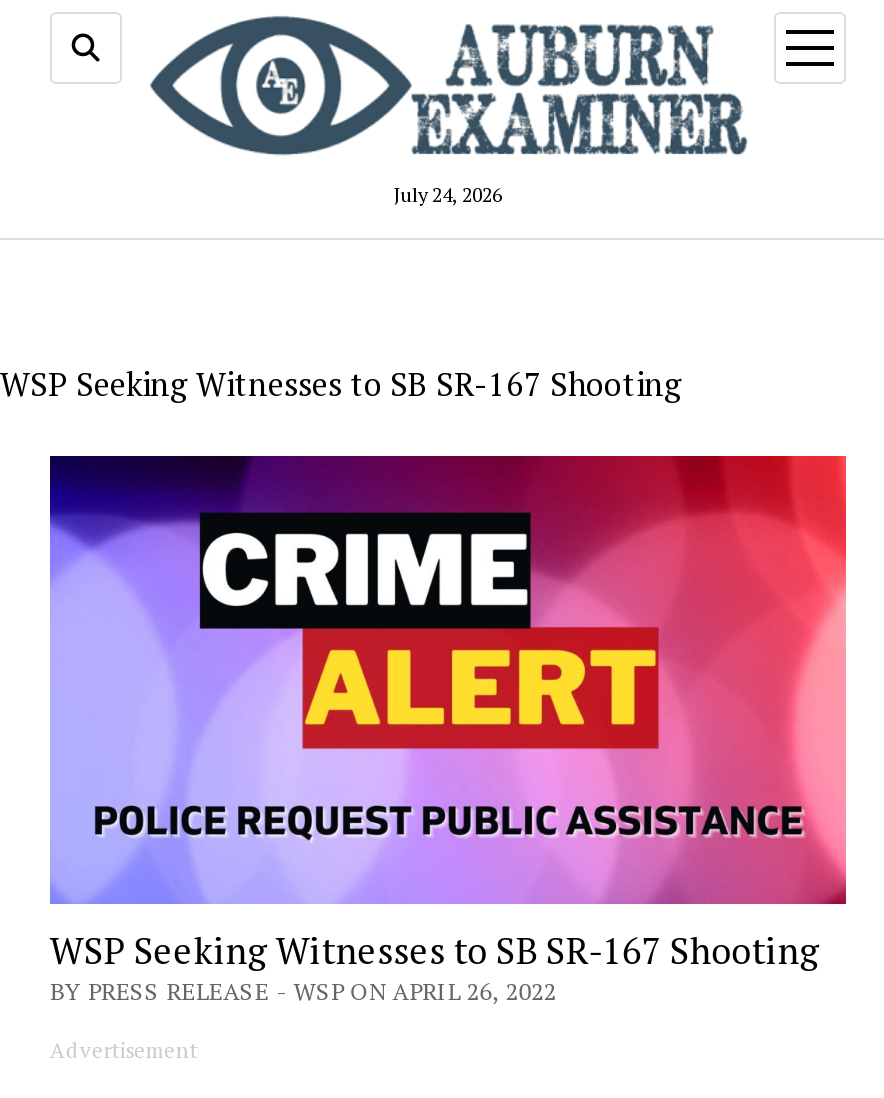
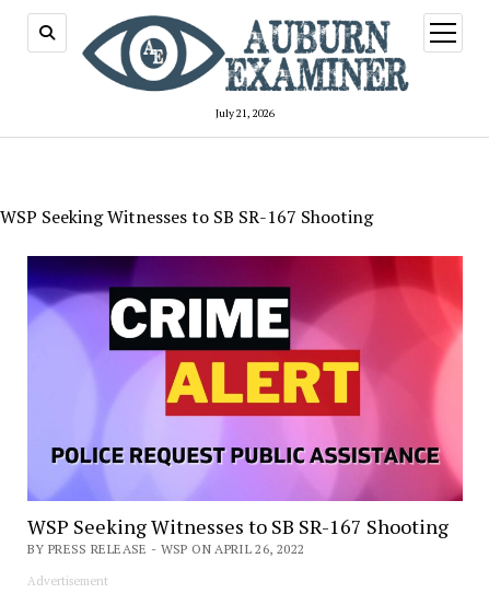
[394,181,502,207] July 24, 2026 -> [216,106,275,120] July 21, 2026

